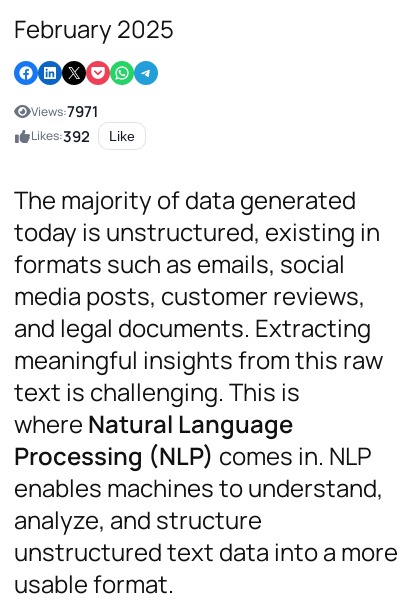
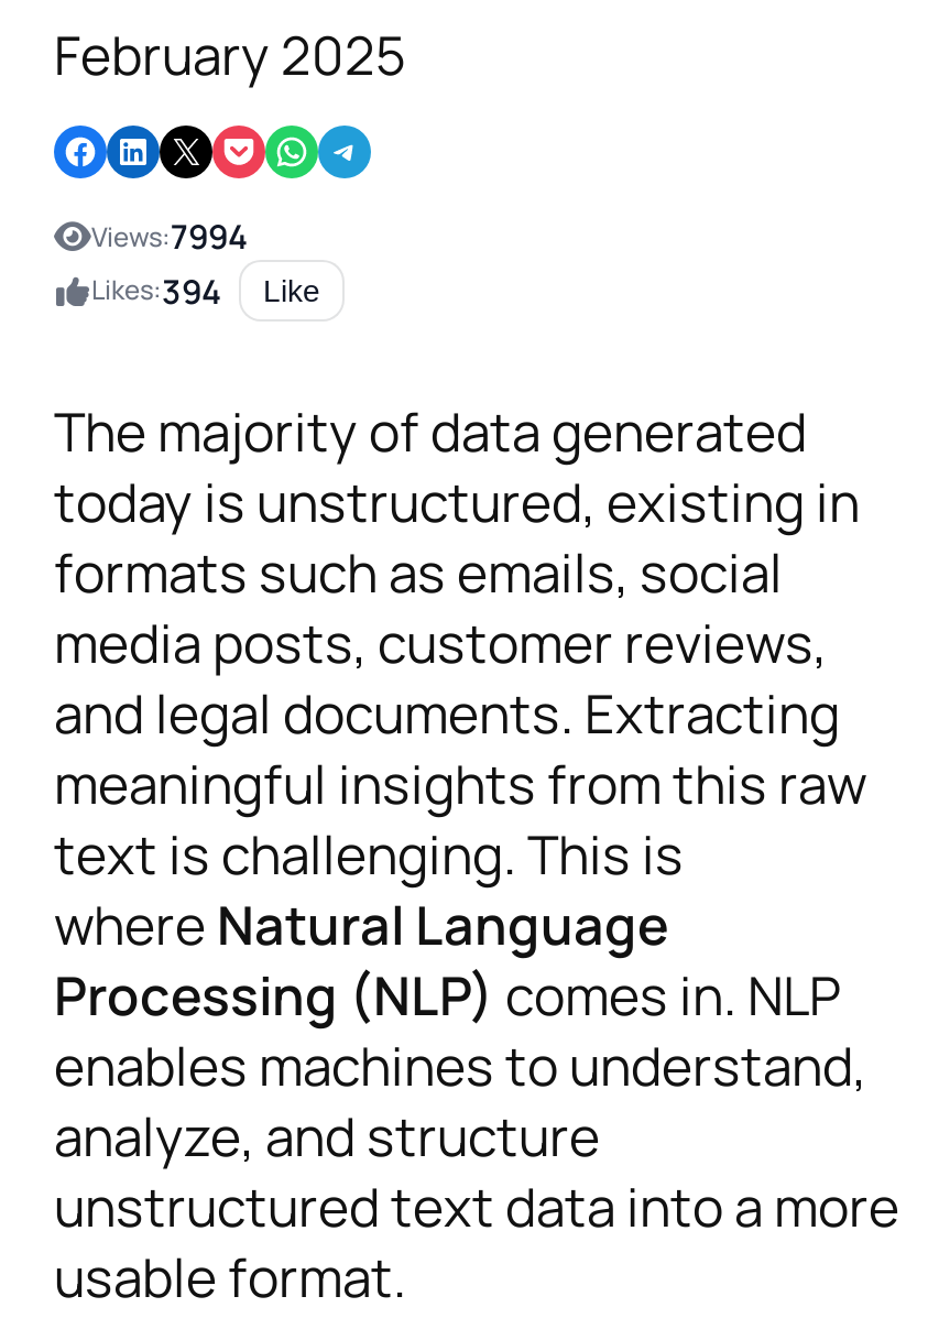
[31,101,98,122] Views:7971 -> [91,214,248,260] Views:7994
[31,126,135,147] Likes:392 Like -> [91,268,320,314] Likes:394 Like

